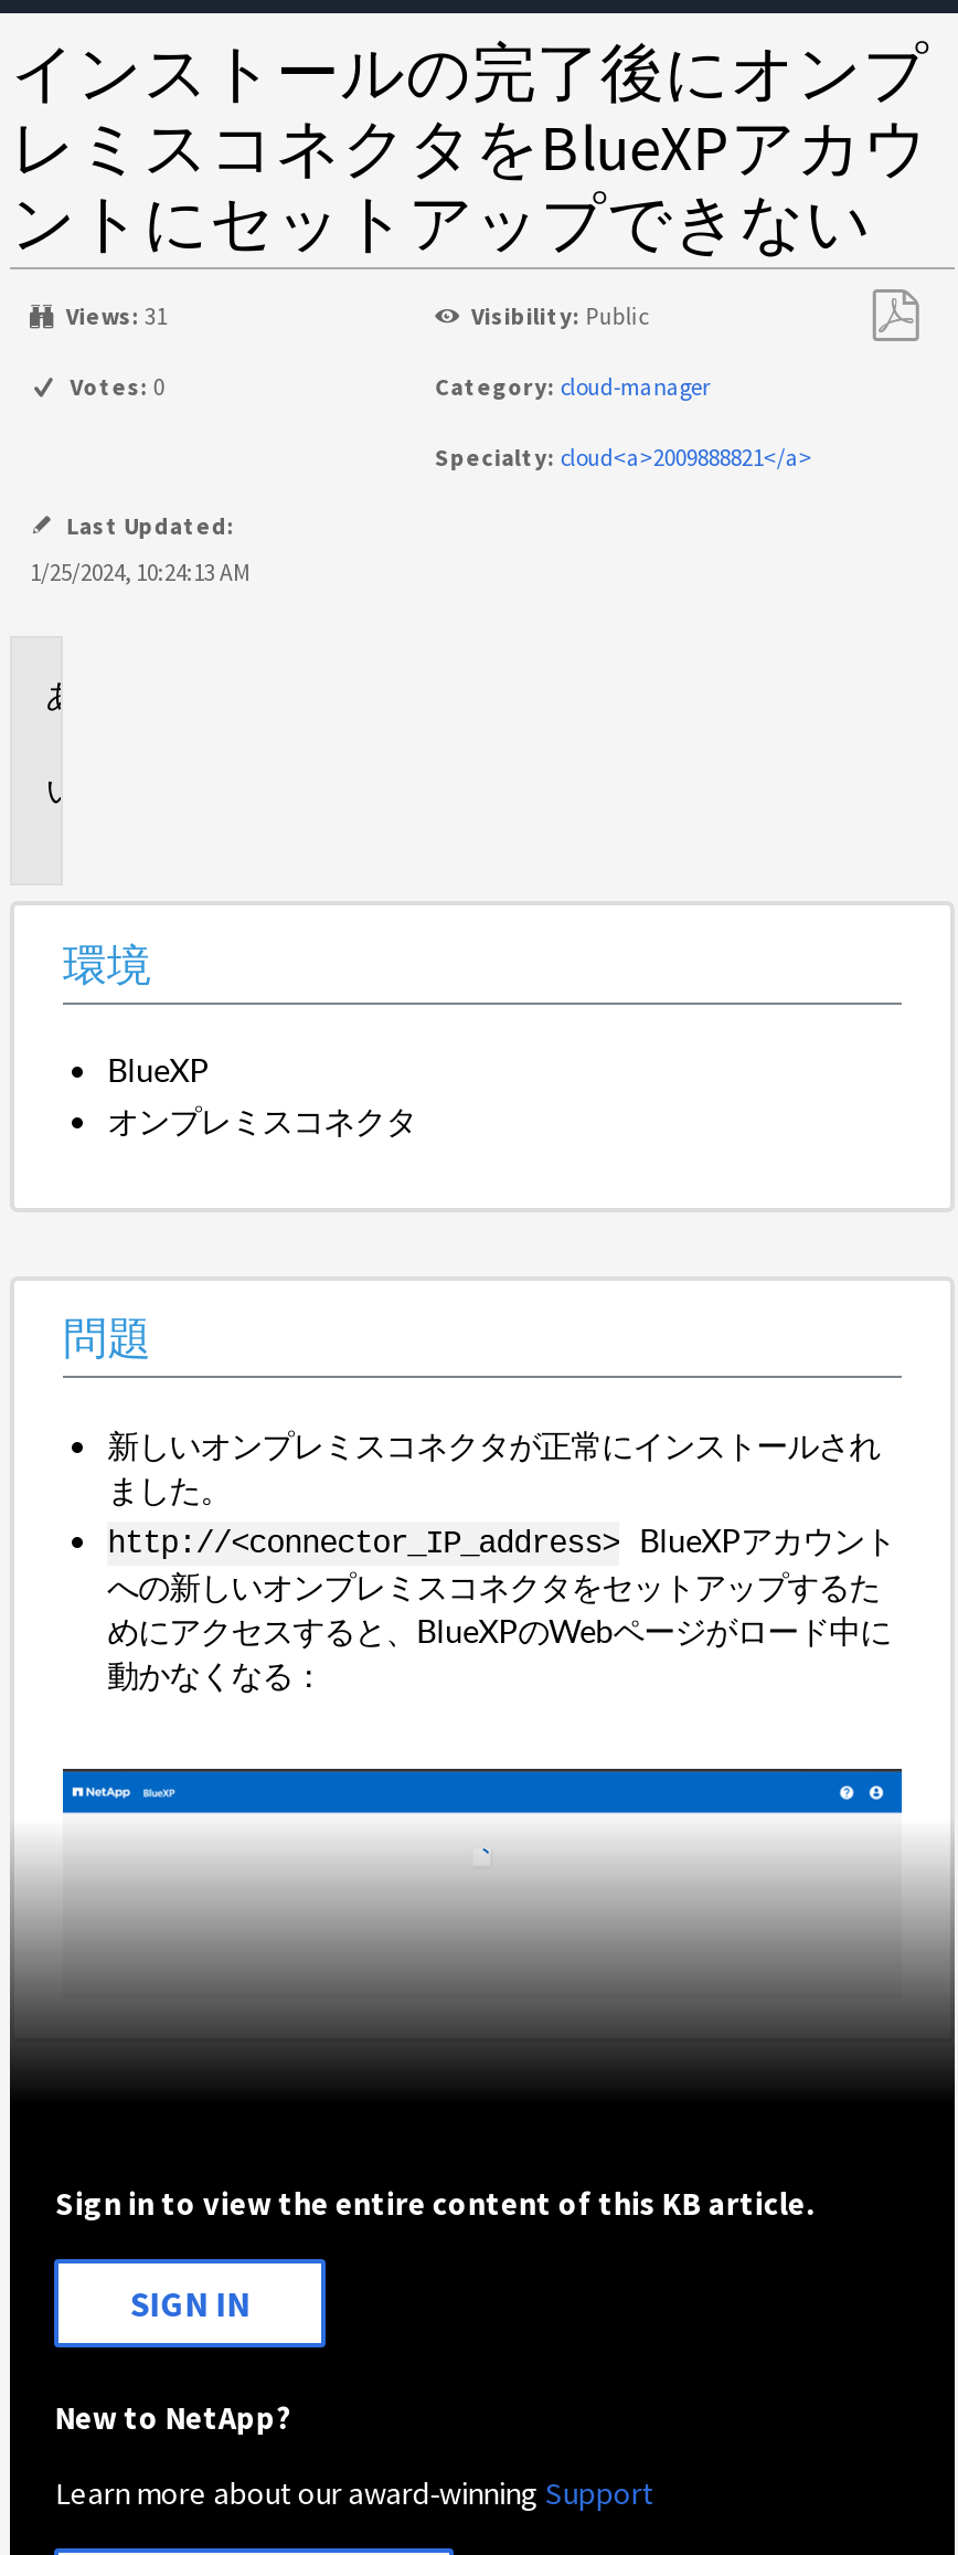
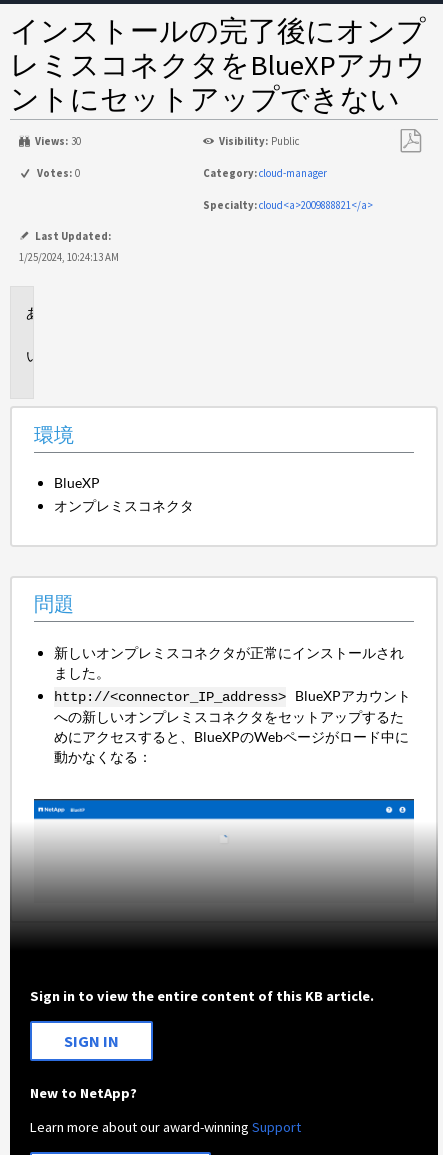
[66,300,167,331] Views: 31 -> [35,134,81,148] Views: 30

